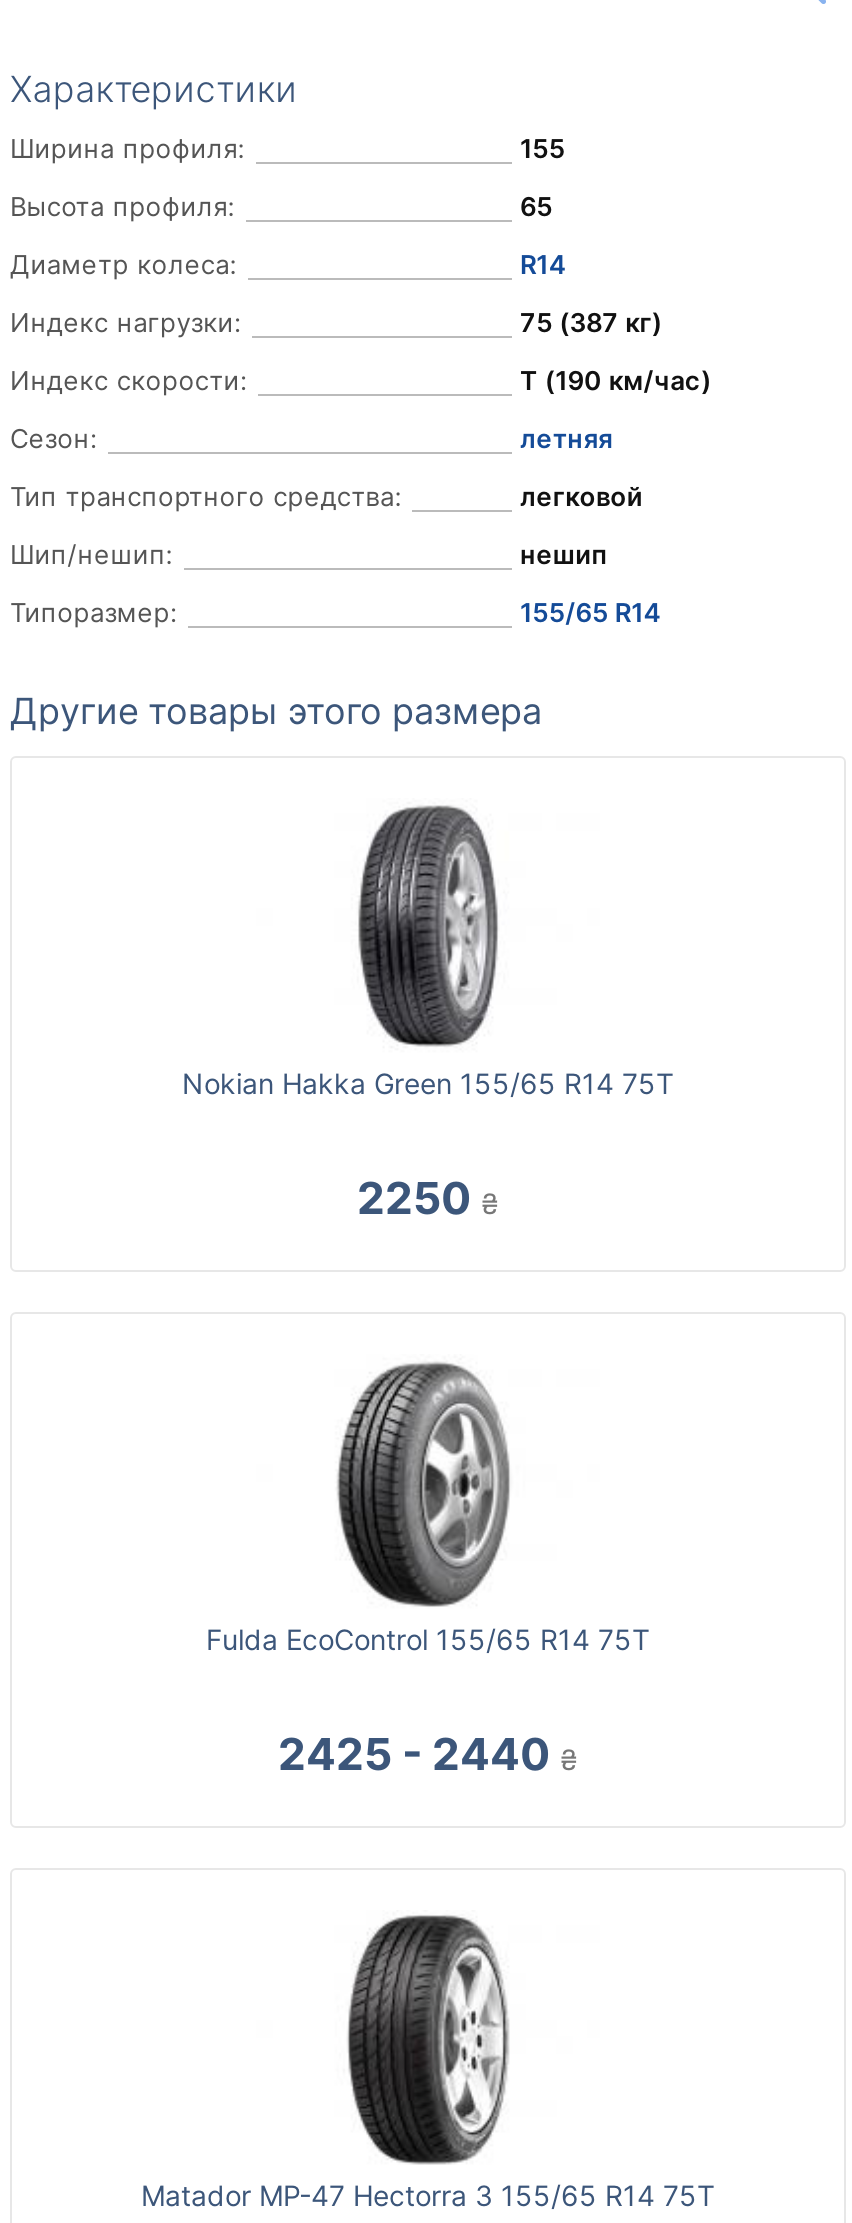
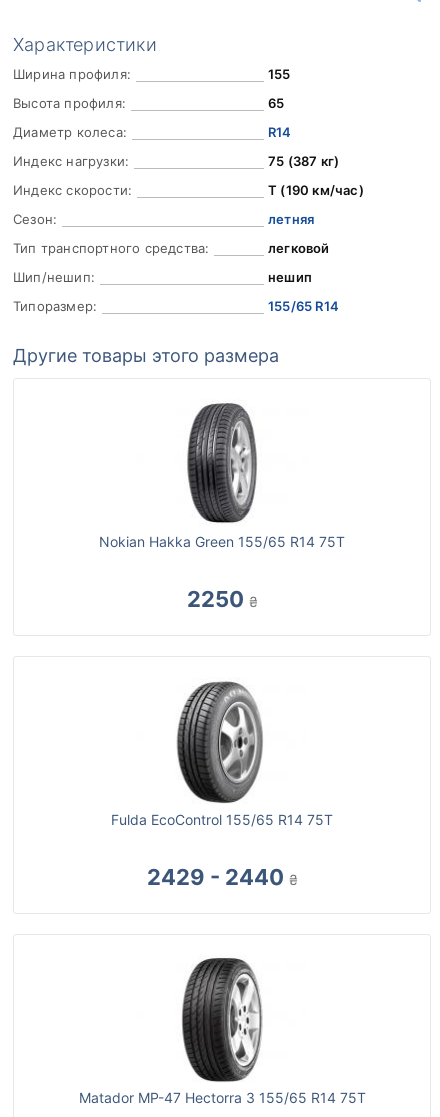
[278,1728,578,1780] 2425 - 2440 ₴ -> [146,864,297,890] 2429 - 2440 ₴

